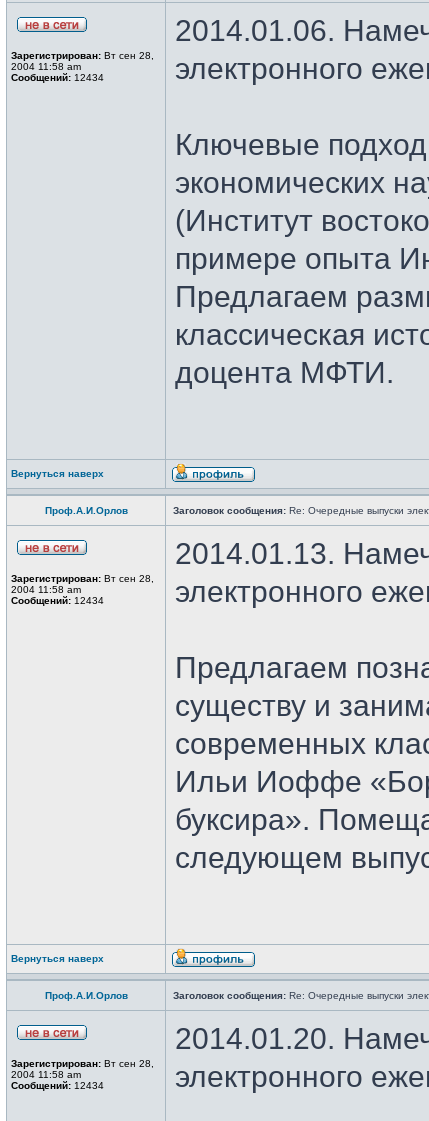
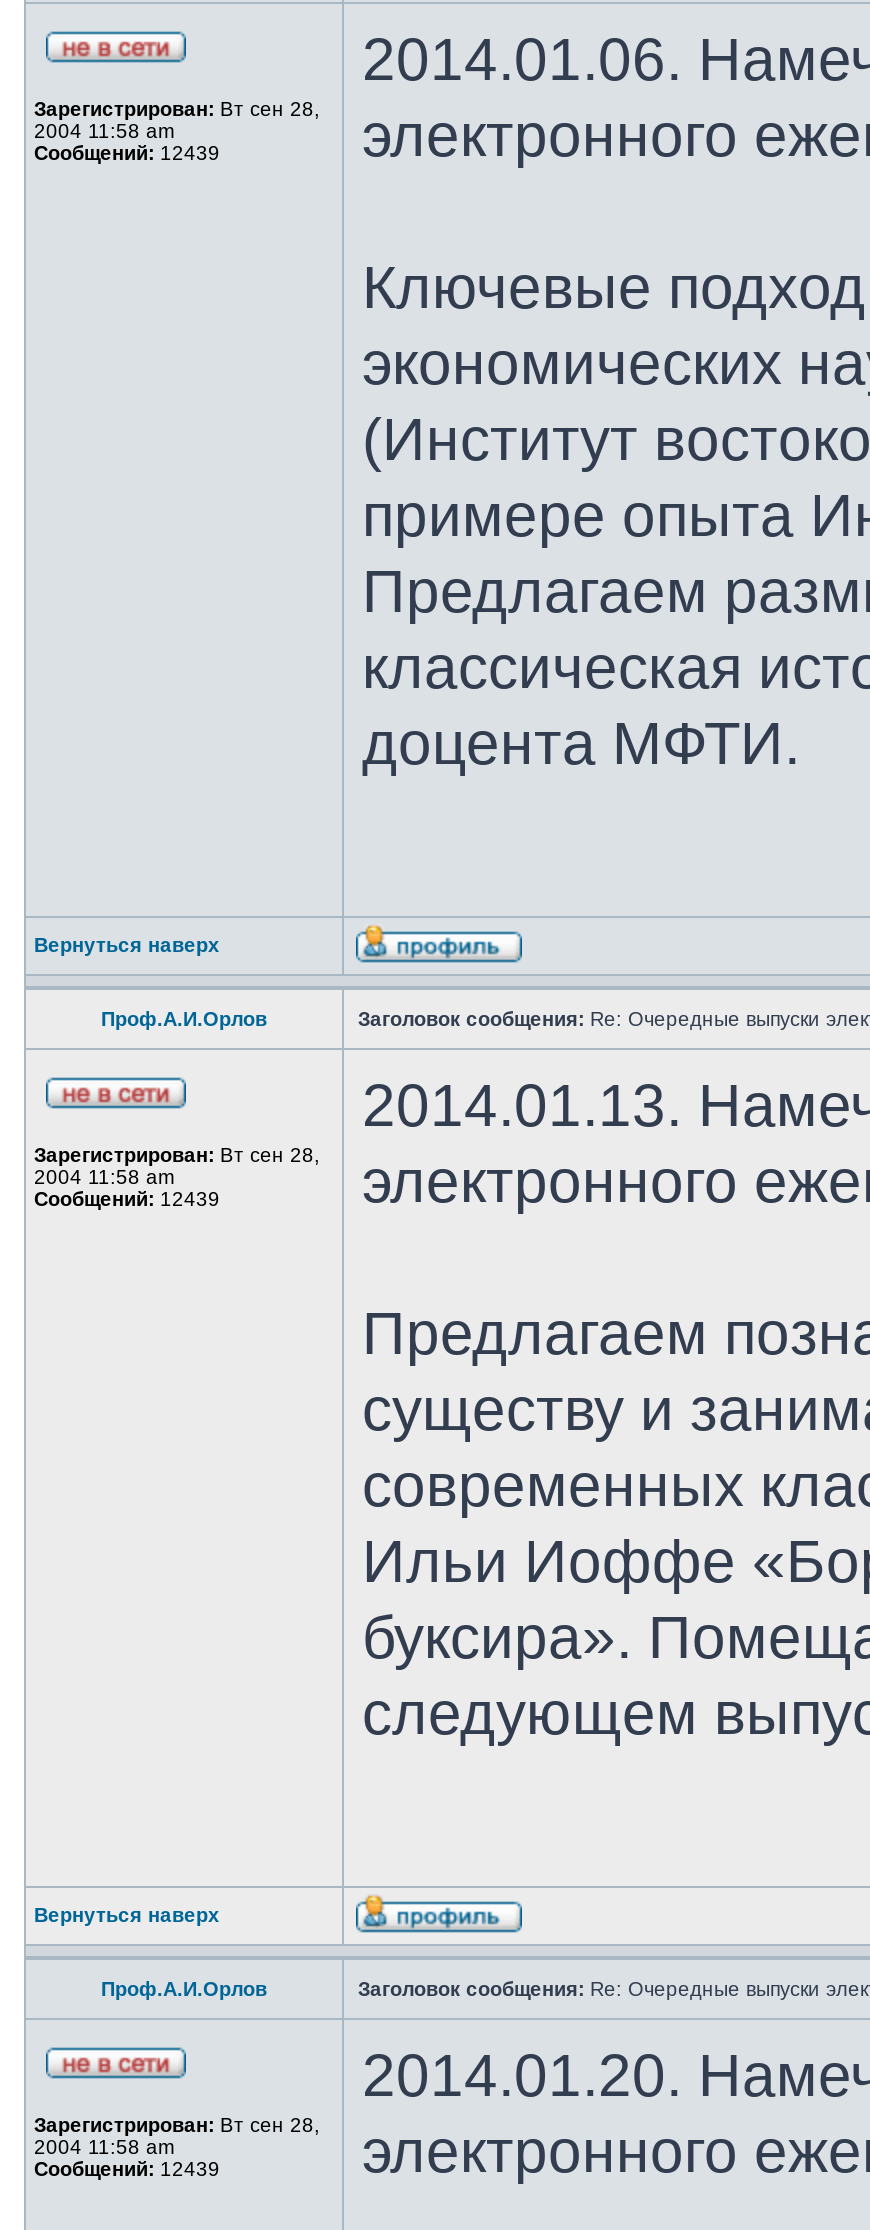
[11,72,104,83] Сообщений: 12434 -> [34,142,220,164] Сообщений: 12439
[11,595,104,606] Сообщений: 12434 -> [34,1188,220,1210] Сообщений: 12439
[11,1080,104,1091] Сообщений: 12434 -> [34,2158,220,2180] Сообщений: 12439

